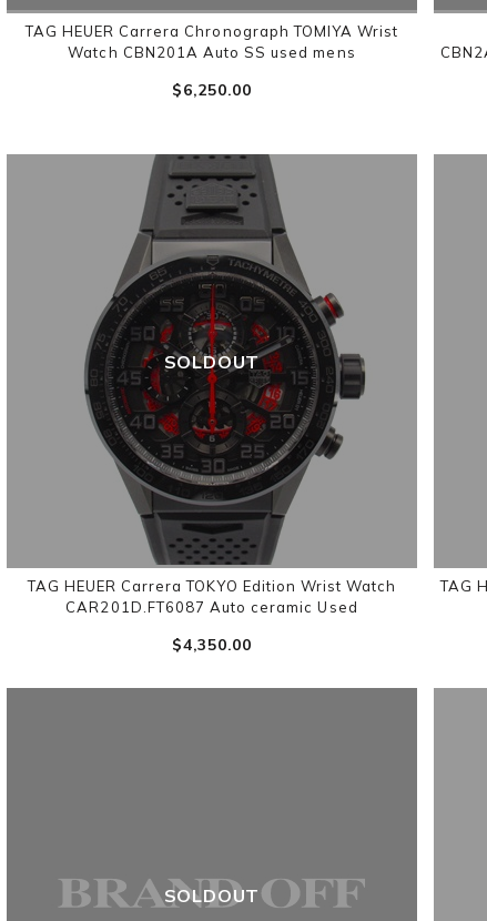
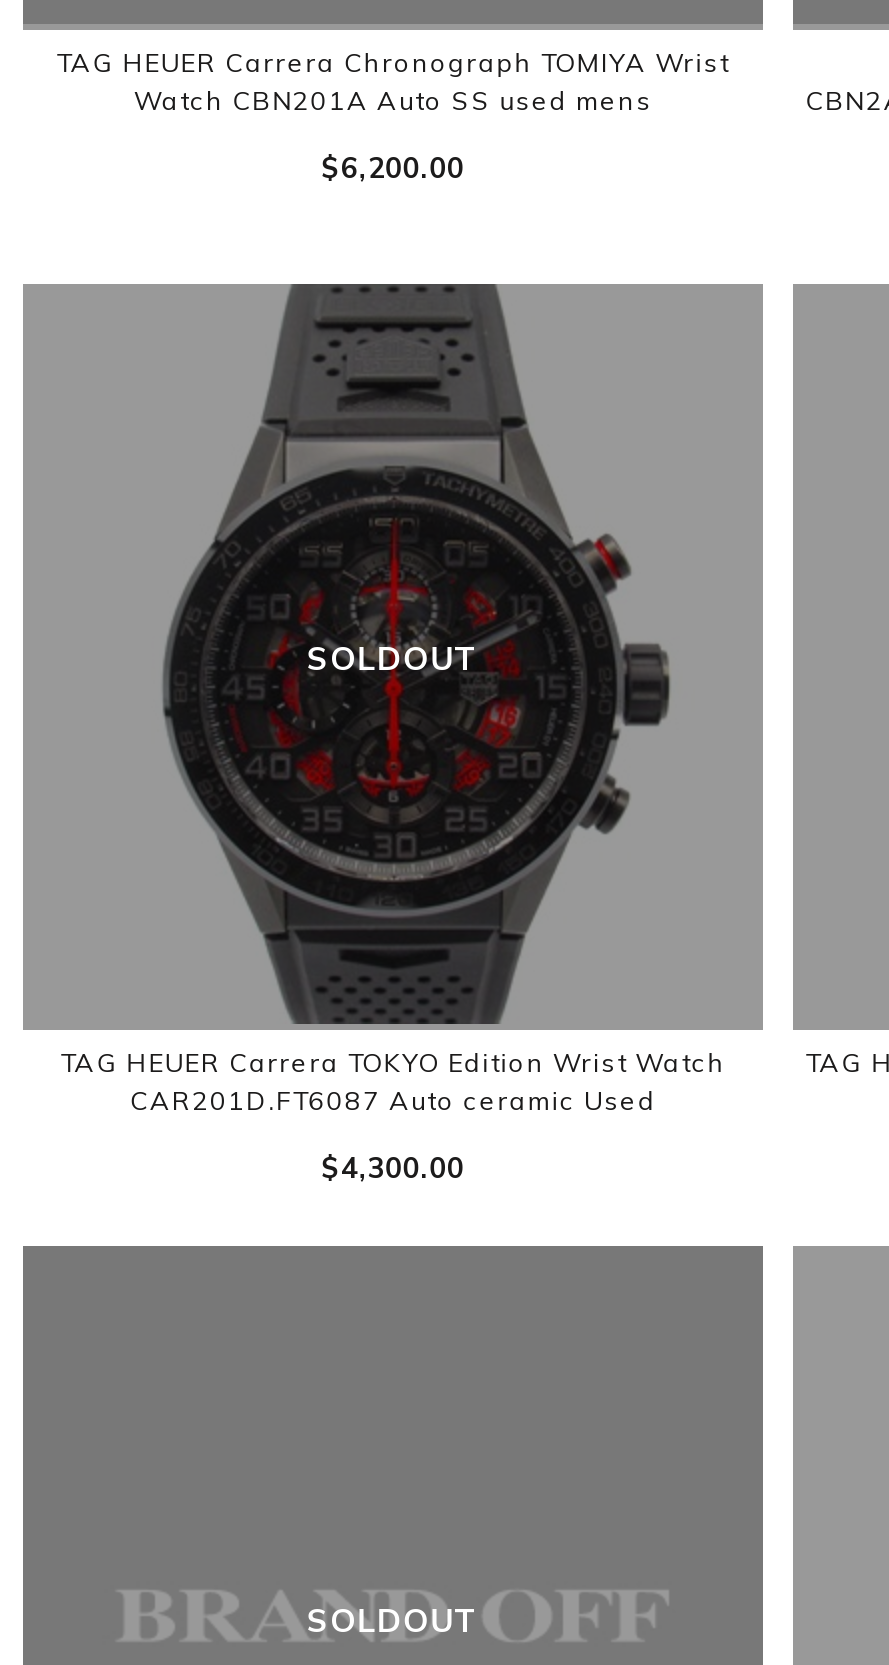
[172,80,251,100] $‌6,250.00 -> [322,150,464,186] $‌6,200.00
[172,635,251,655] $‌4,350.00 -> [322,1150,464,1186] $‌4,300.00

